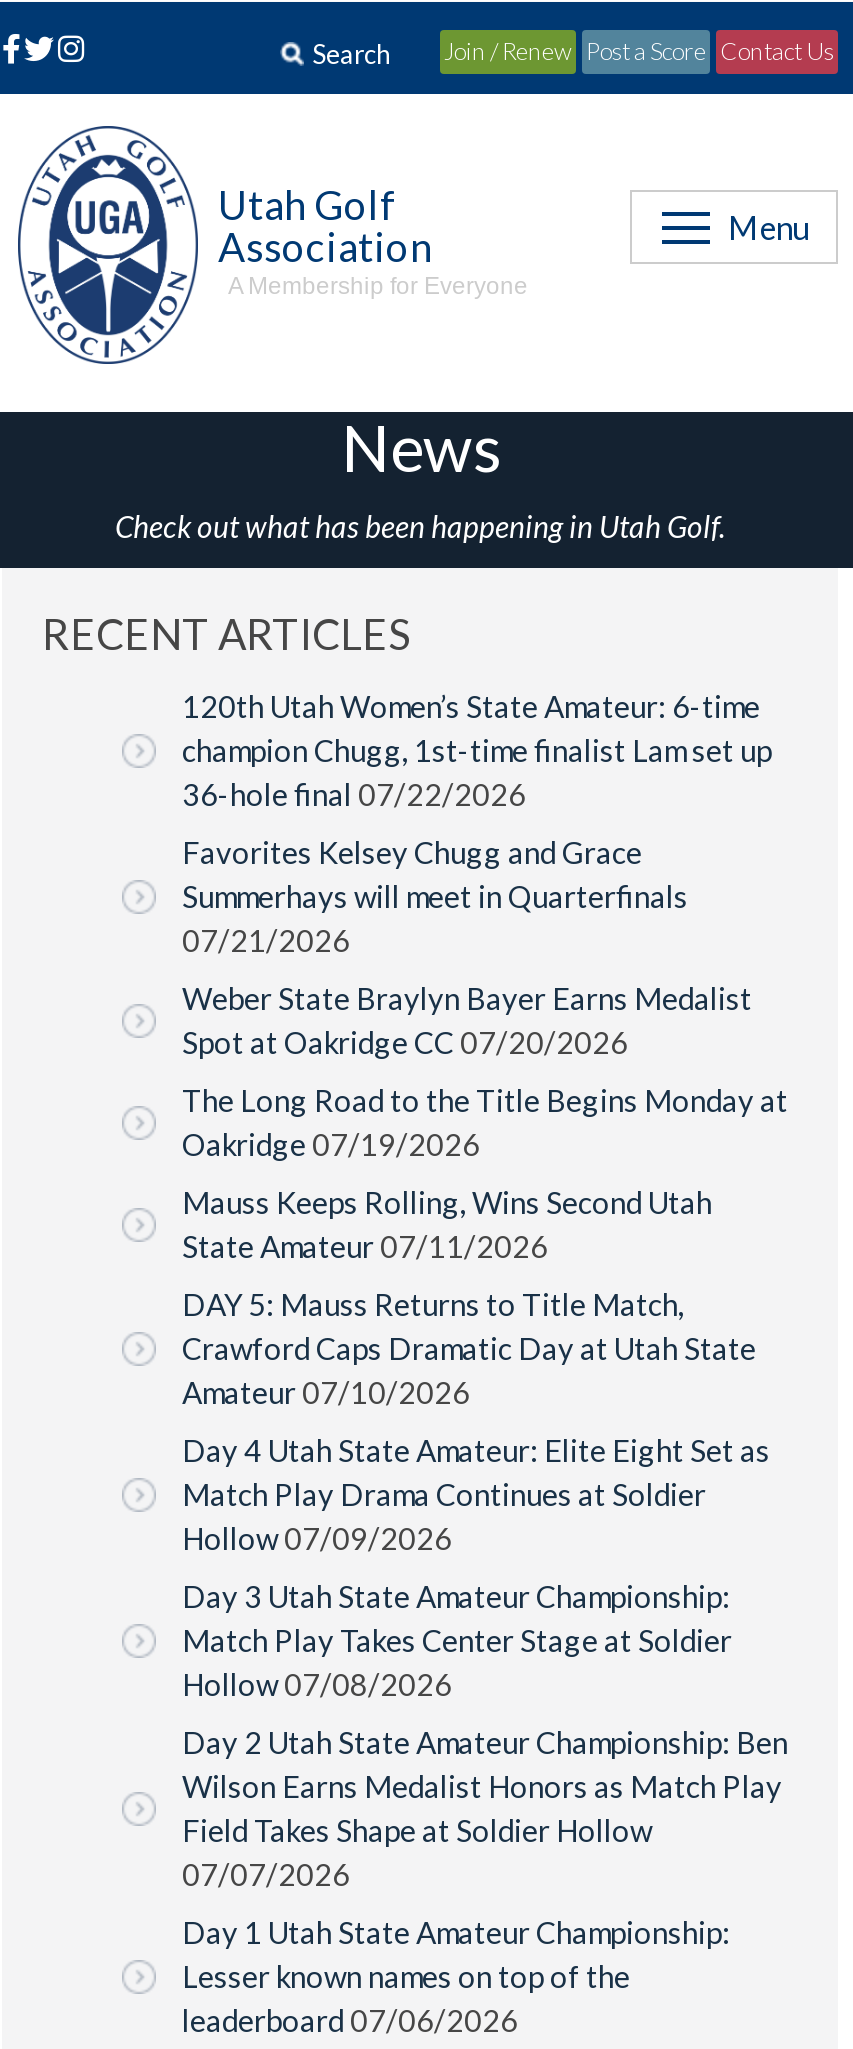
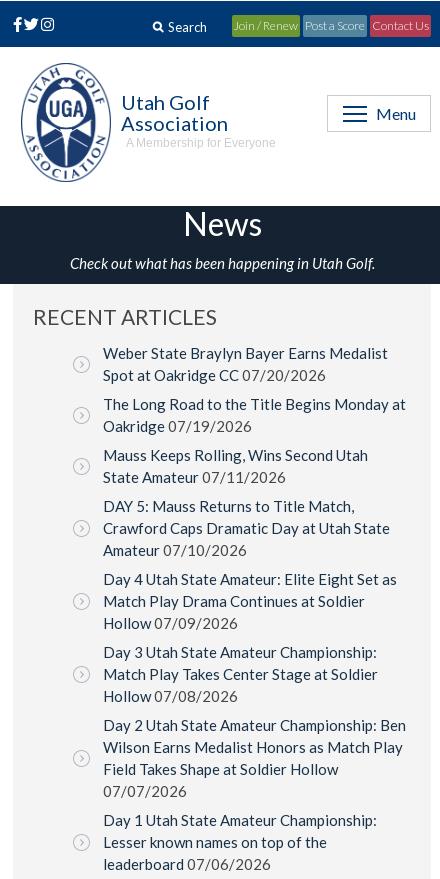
[182,688,772,958] 120th Utah Women’s State Amateur: 6-time | champion Chugg, 1st-time finalist Lam set up | 36-hole final 07/22/2026 | Favorites Kelsey Chugg and Grace | Summerhays will meet in Quarterfinals | 07/21/2026 -> none

